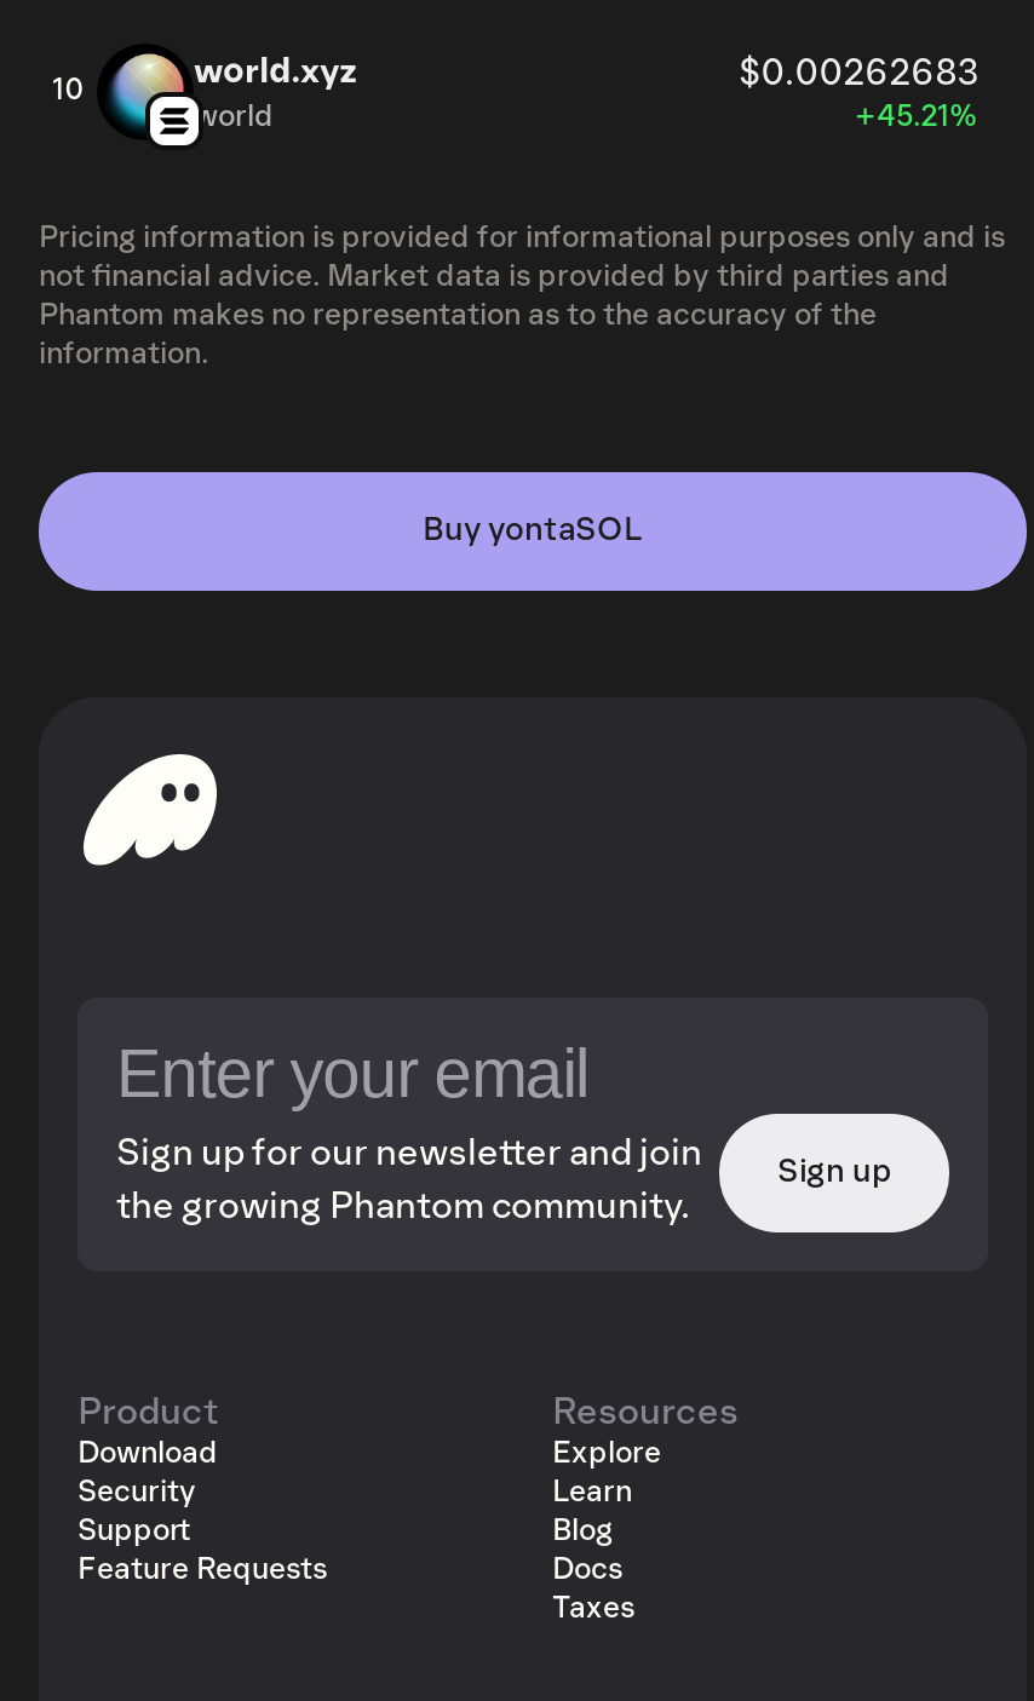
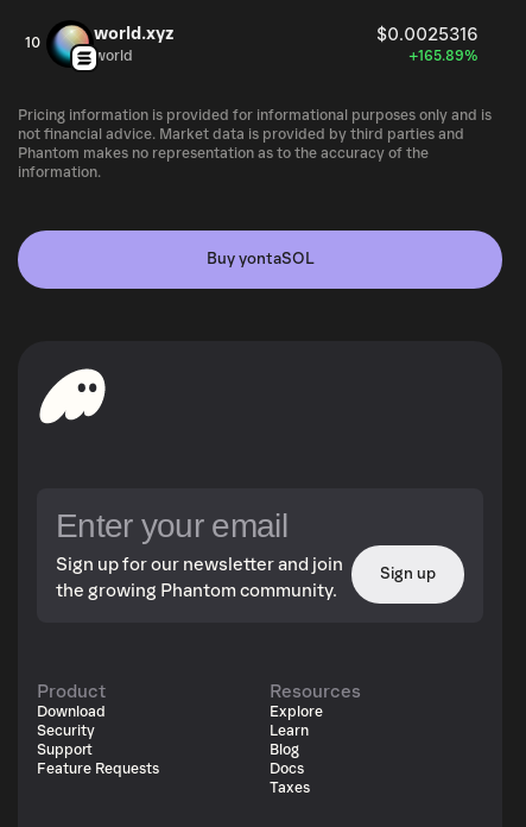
[739,51,978,94] $0.00262683 -> [376,24,479,45] $0.0025316
[855,99,978,136] +45.21% -> [408,48,479,65] +165.89%

